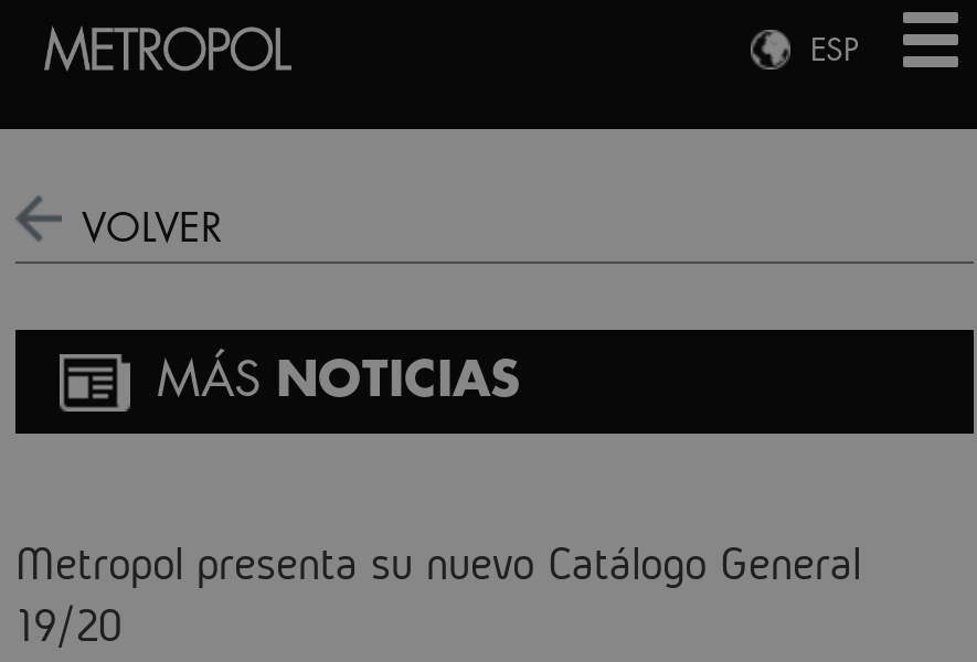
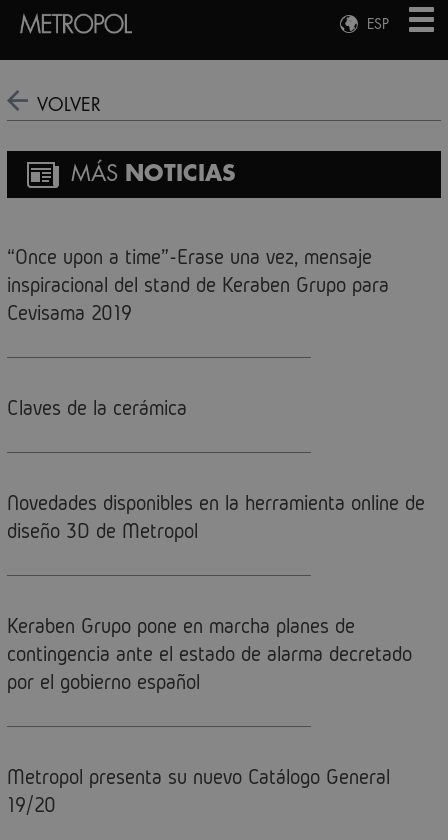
none -> [7,245,389,324] “Once upon a time”-Erase una vez, mensaje | inspiracional del stand de Keraben Grupo para | Cevisama 2019
none -> [7,396,187,419] Claves de la cerámica
none -> [7,491,425,542] Novedades disponibles en la herramienta online de | diseño 3D de Metropol
none -> [7,614,412,693] Keraben Grupo pone en marcha planes de | contingencia ante el estado de alarma decretado | por el gobierno español

